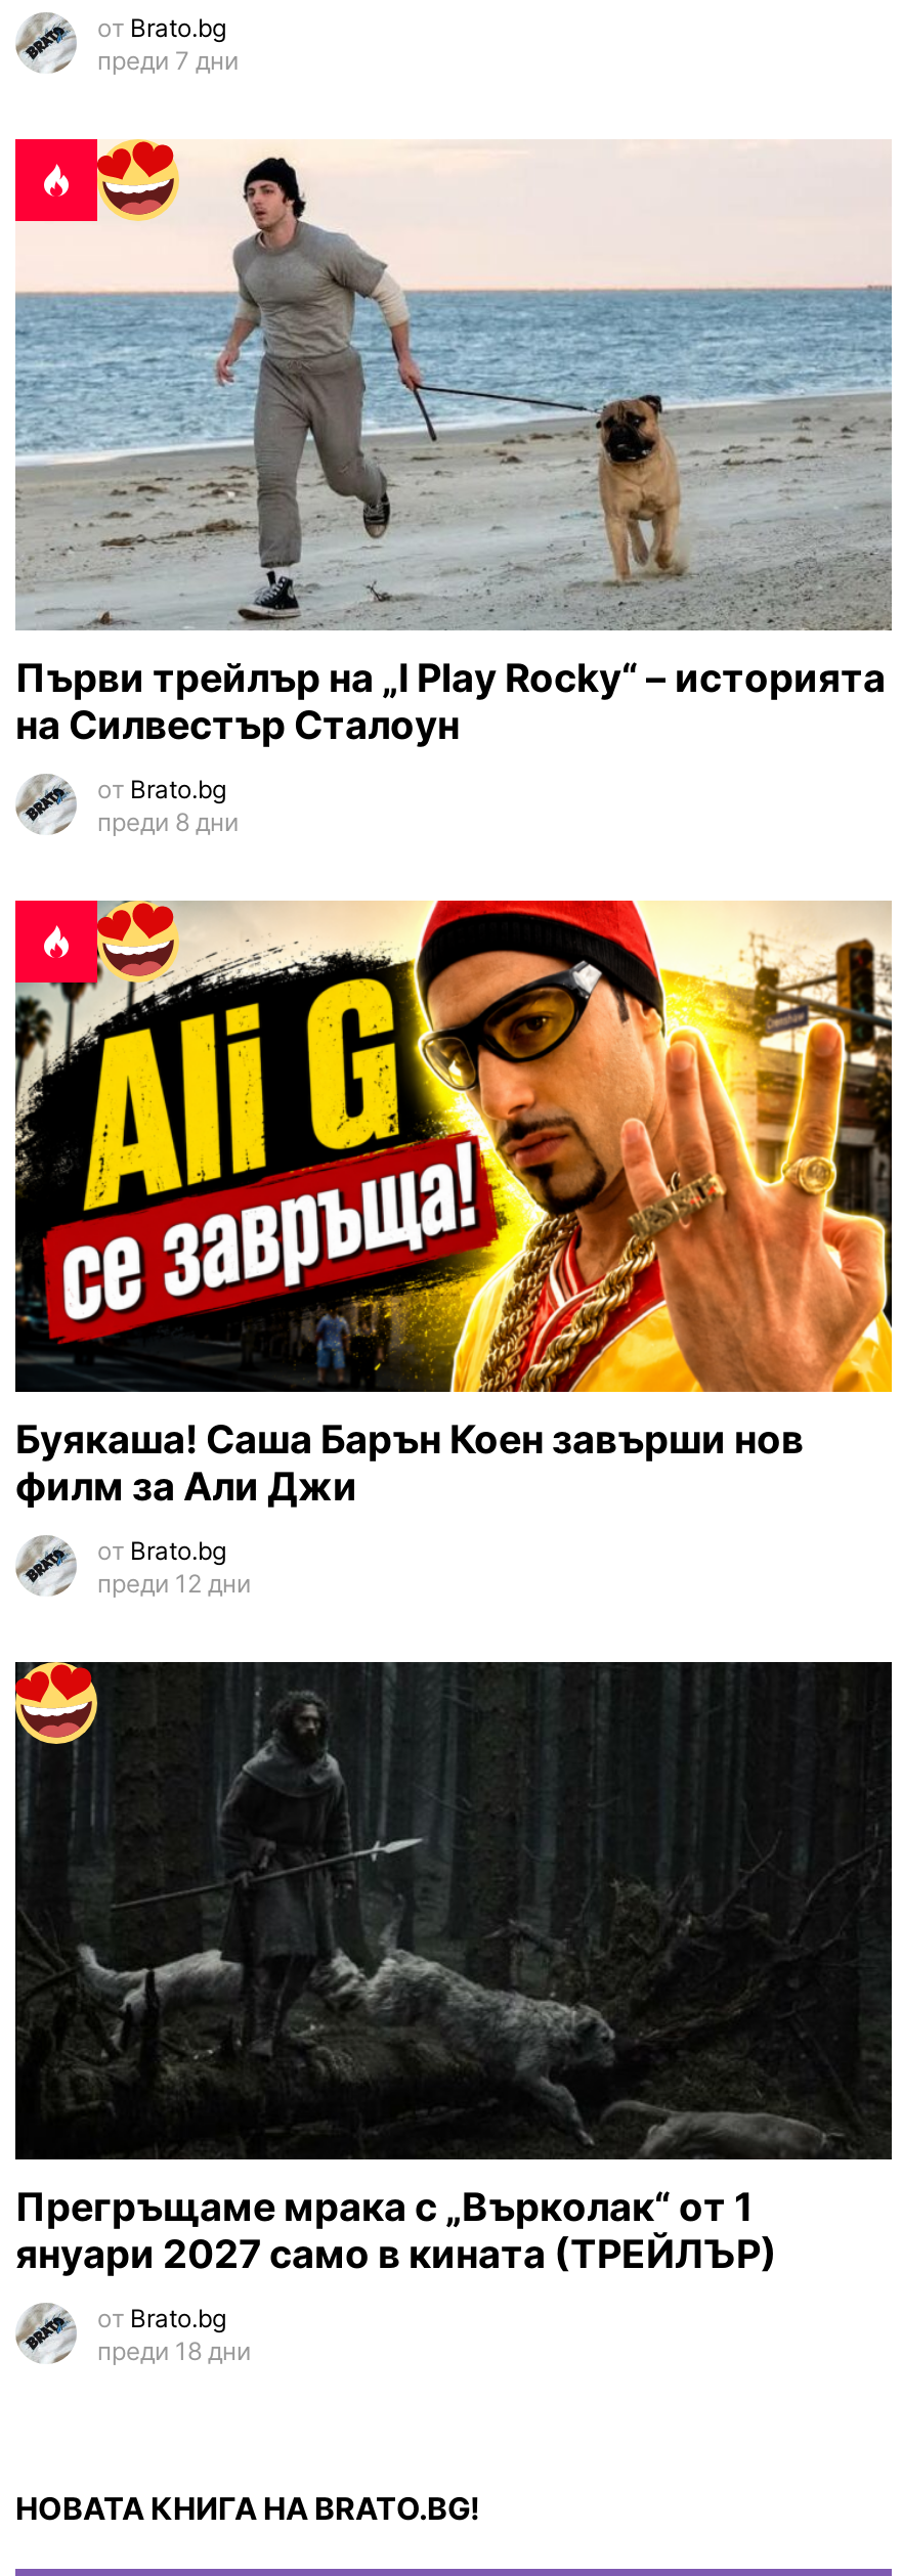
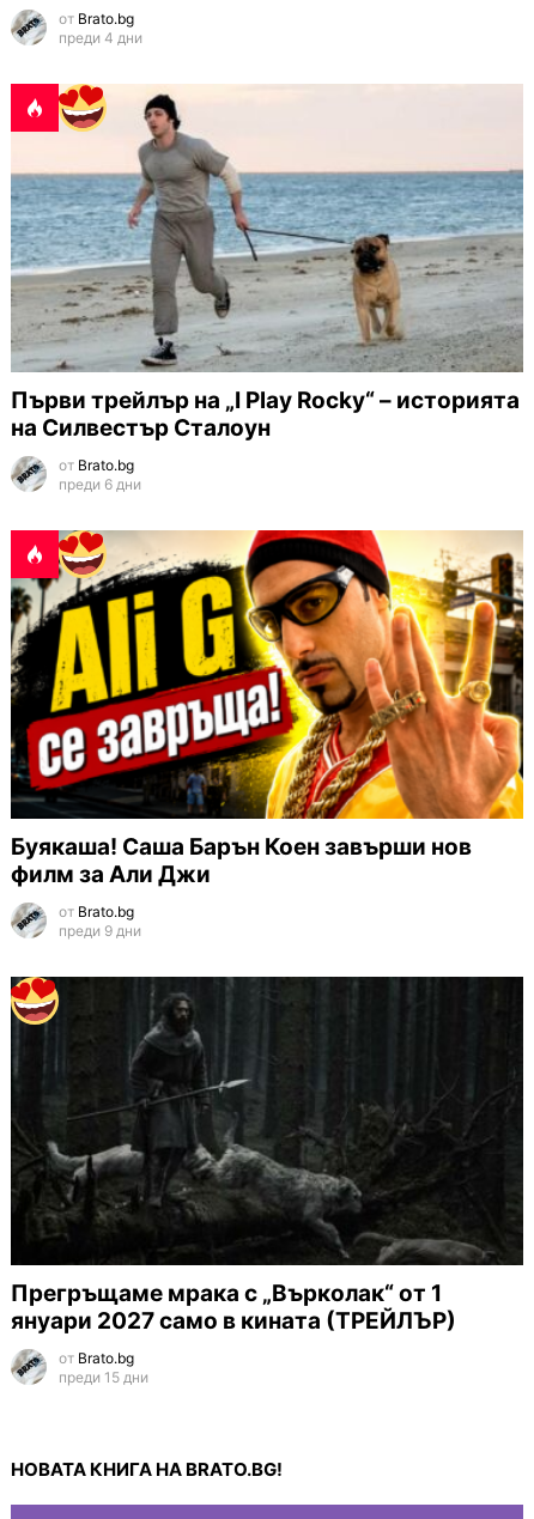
[97,44,239,75] преди 7 дни -> [59,29,142,47] преди 4 дни
[97,806,239,837] преди 8 дни -> [59,476,141,494] преди 6 дни
[97,1569,251,1599] преди 12 дни -> [59,922,141,940] преди 9 дни
[97,2335,251,2366] преди 18 дни -> [59,1369,148,1387] преди 15 дни

